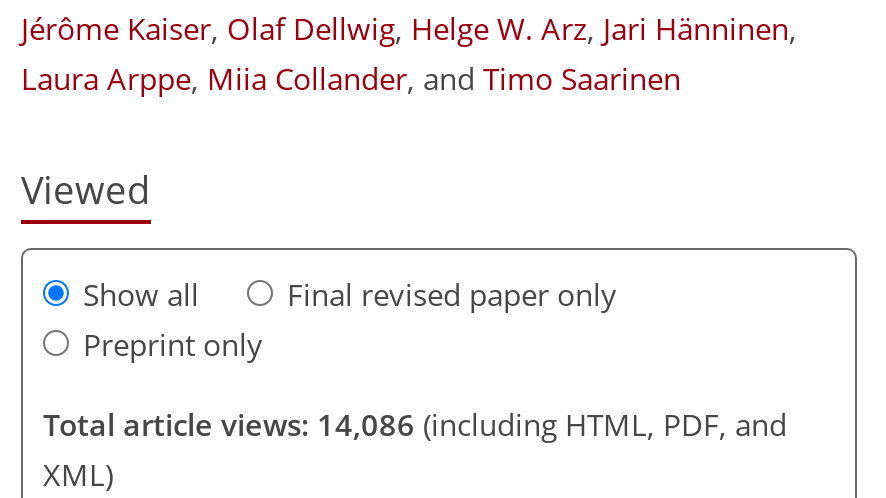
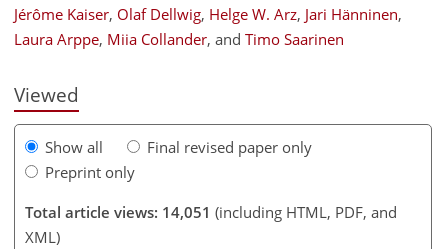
[43,403,787,443] Total article views: 14,086 (including HTML, PDF, and -> [25,201,397,221] Total article views: 14,051 (including HTML, PDF, and

